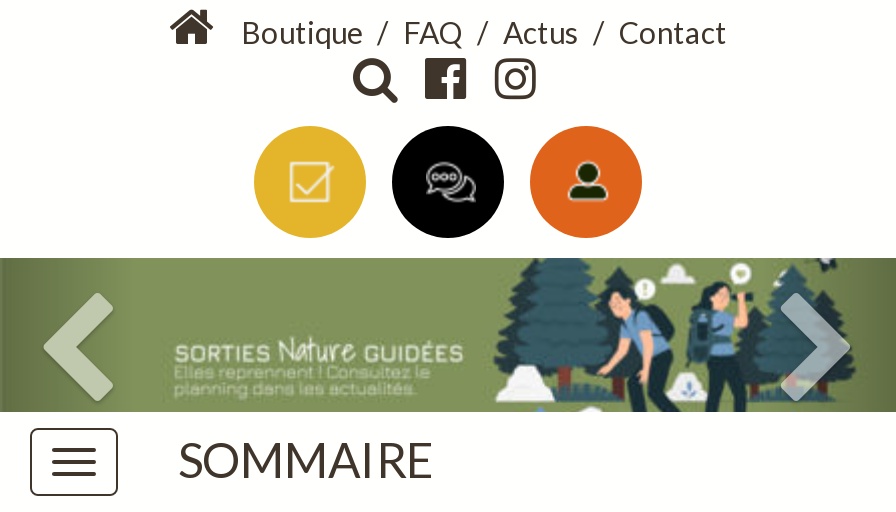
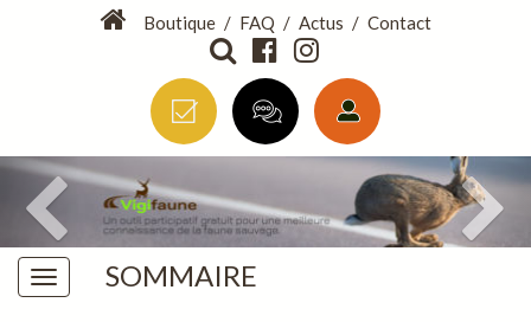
[6,258,890,414] [image] -> [4,156,527,247] [image]

